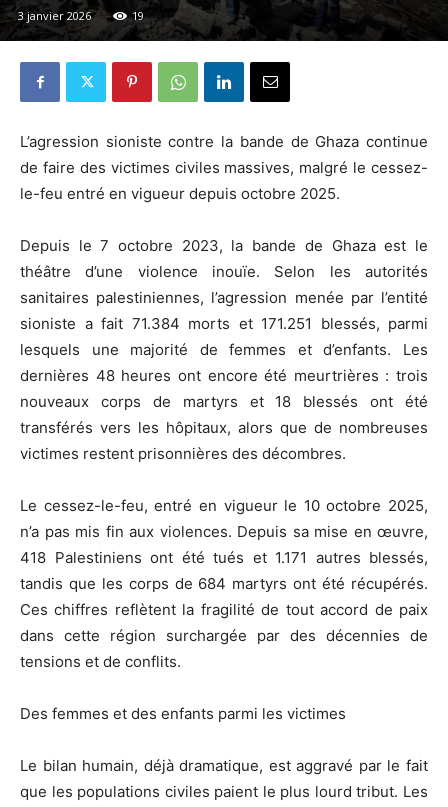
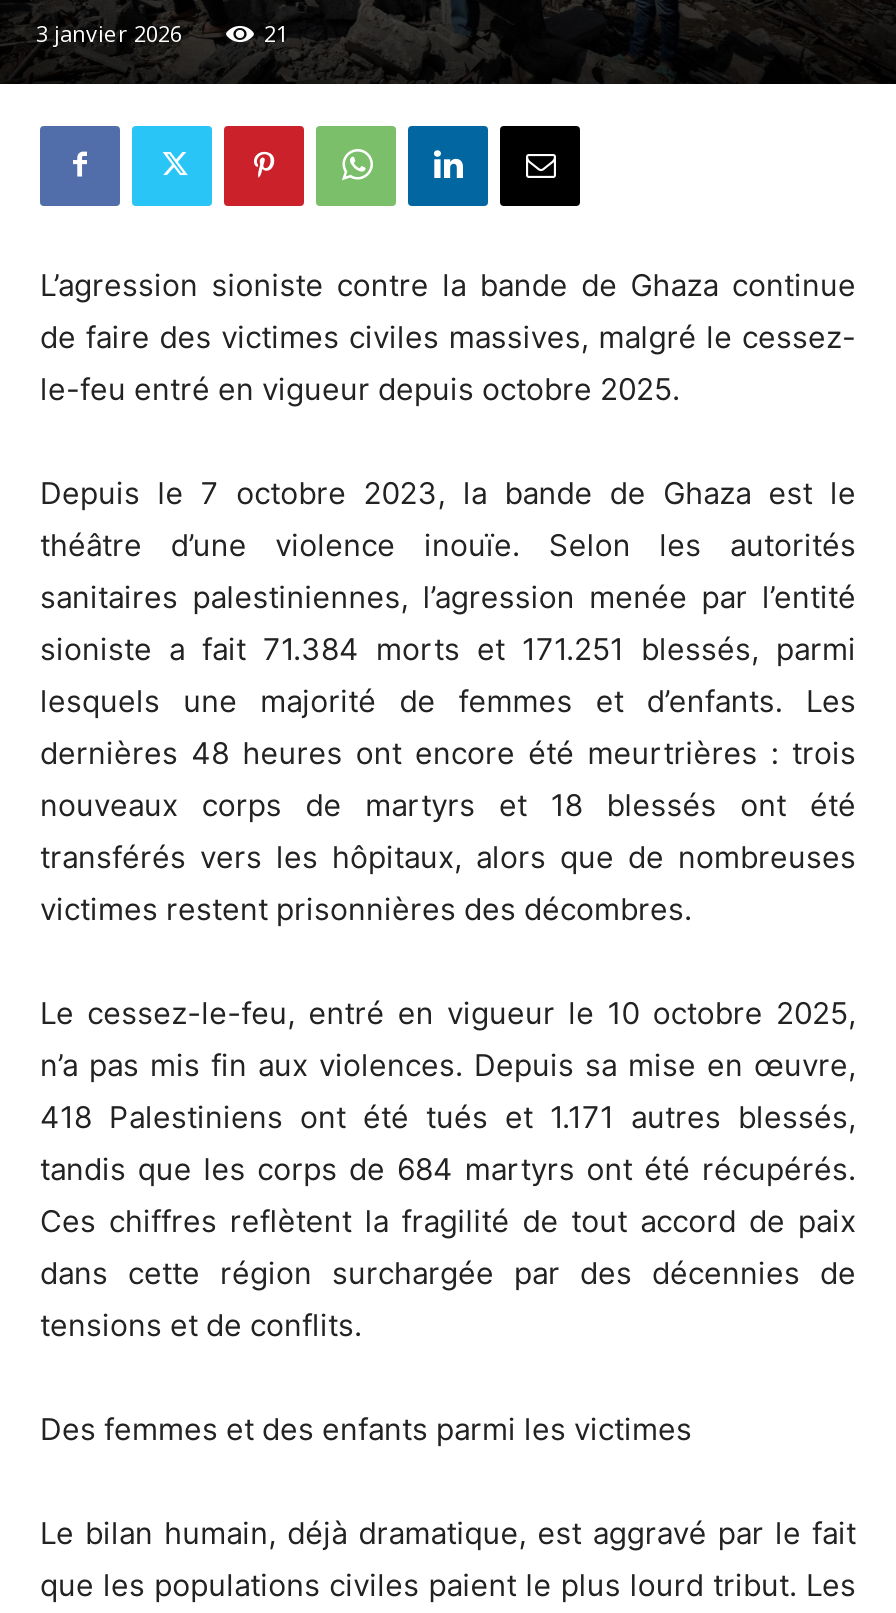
[132,8,144,23] 19 -> [264,17,288,47] 21

